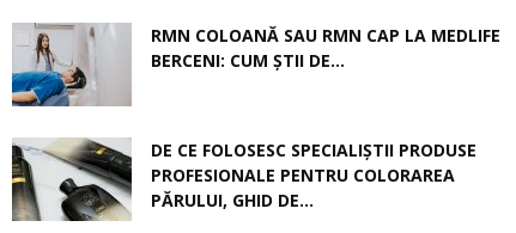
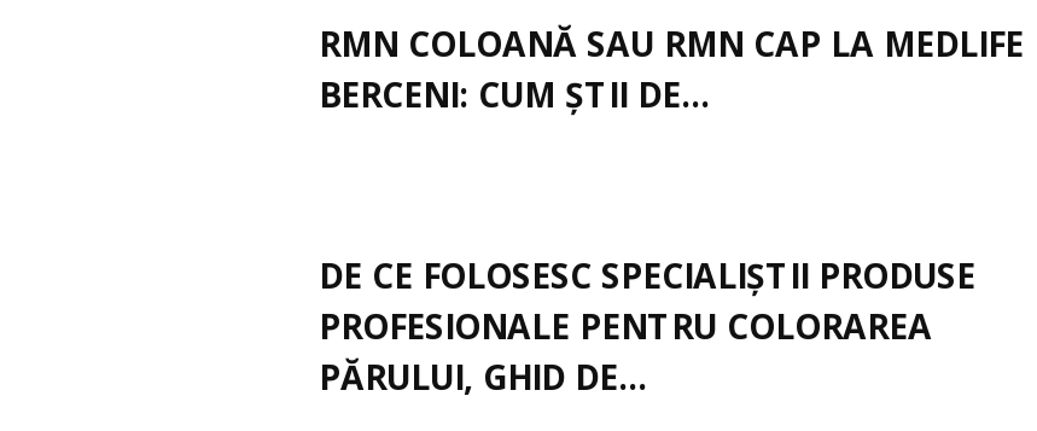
[11,22,132,108] [image] -> none
[11,137,133,222] [image] -> none

